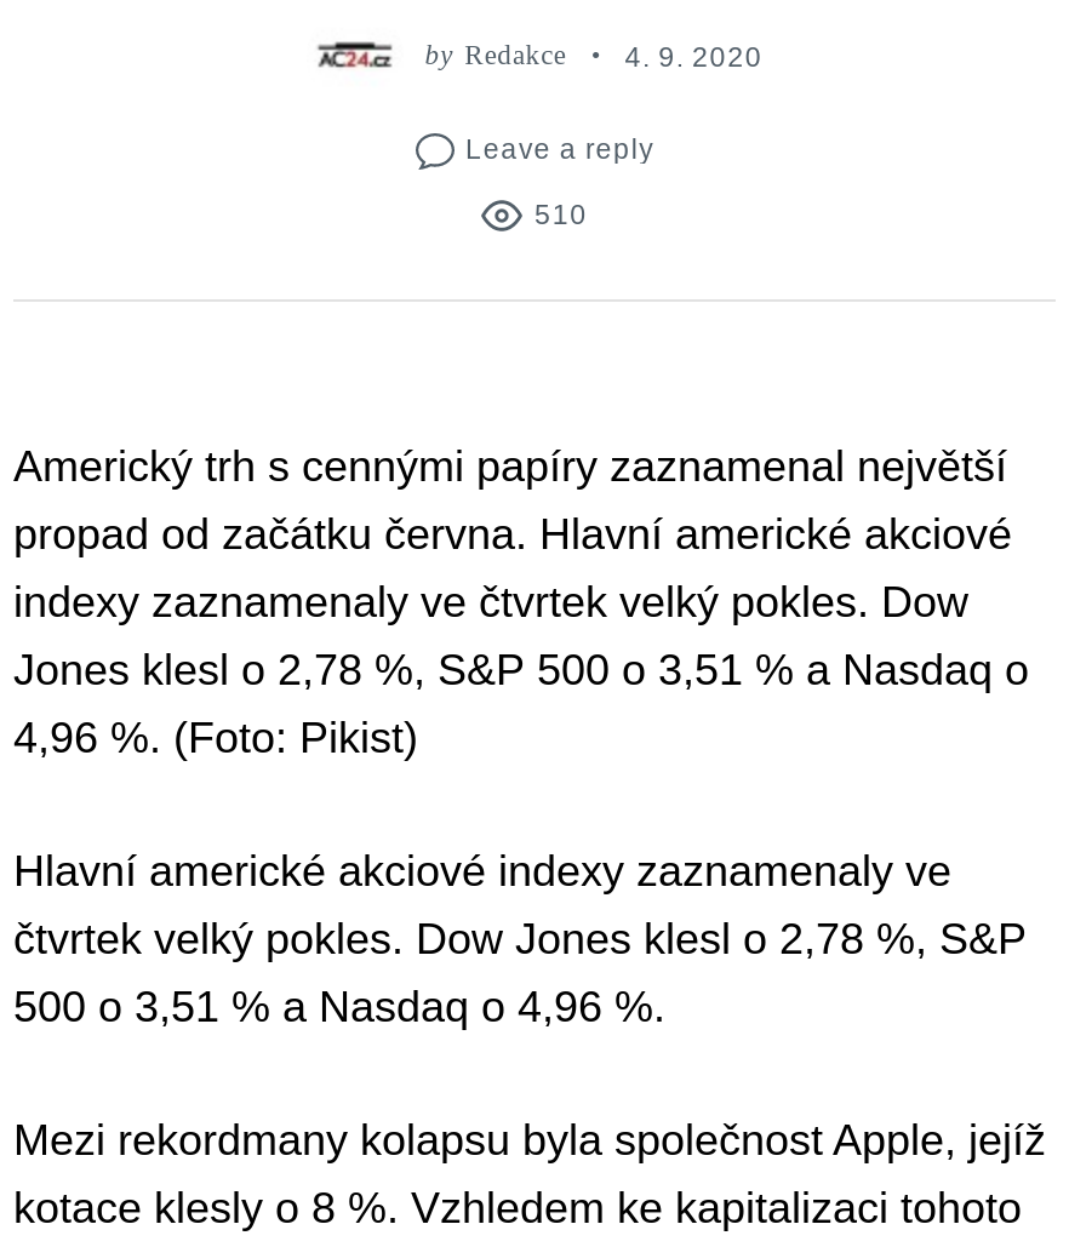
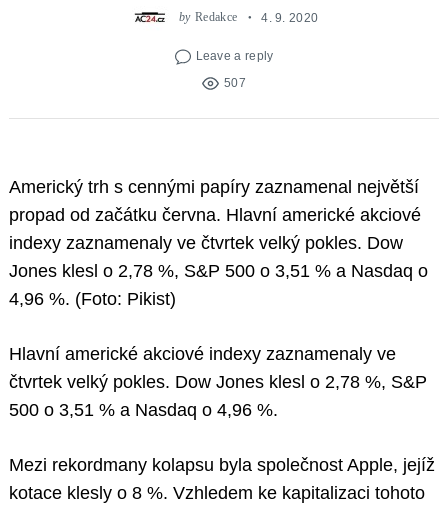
[534,198,588,229] 510 -> [224,76,246,89] 507

